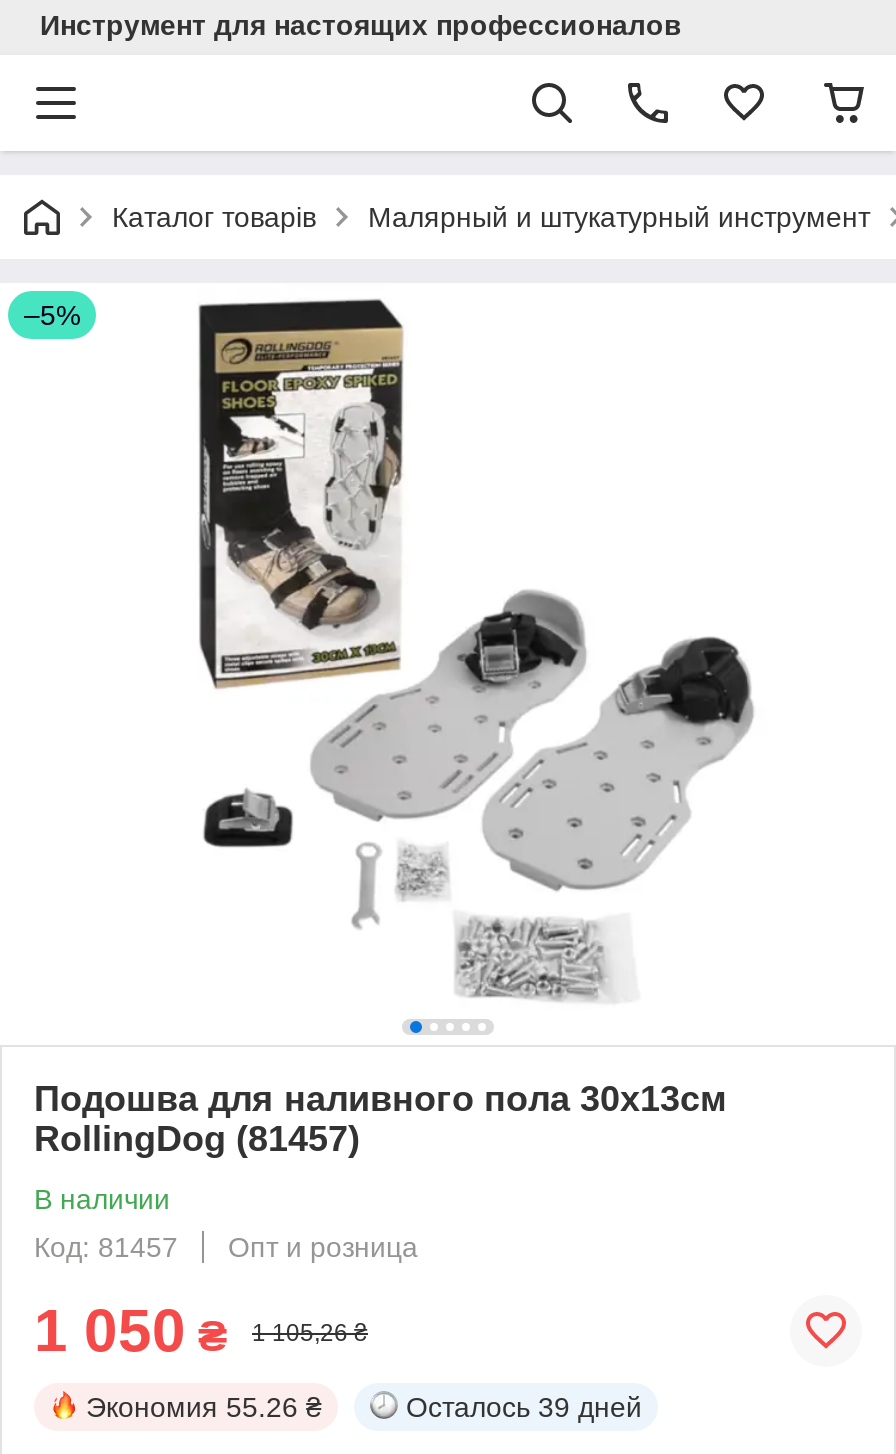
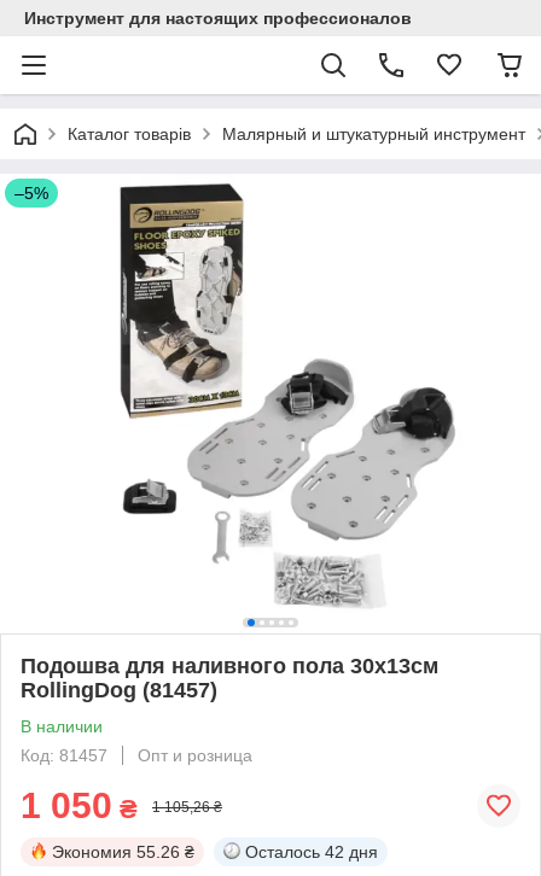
[406,1391,642,1423] Осталось 39 дней -> [245,842,378,861] Осталось 42 дня

